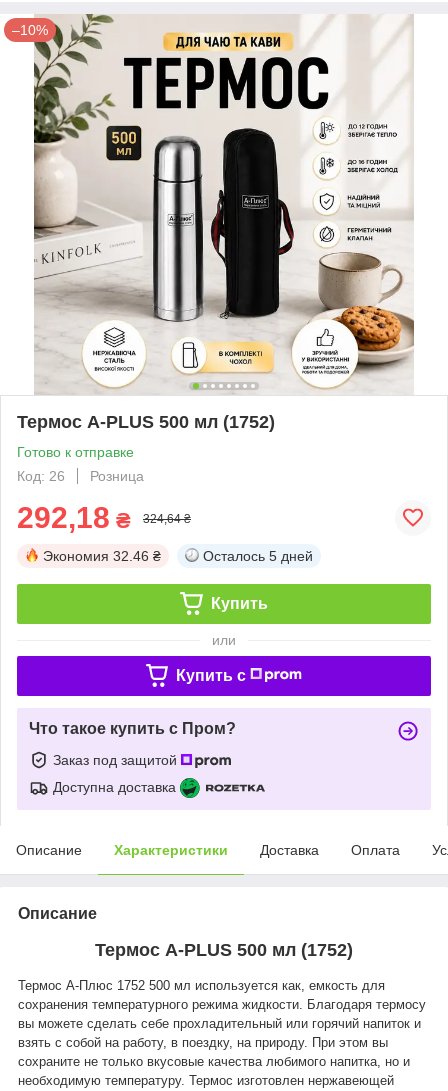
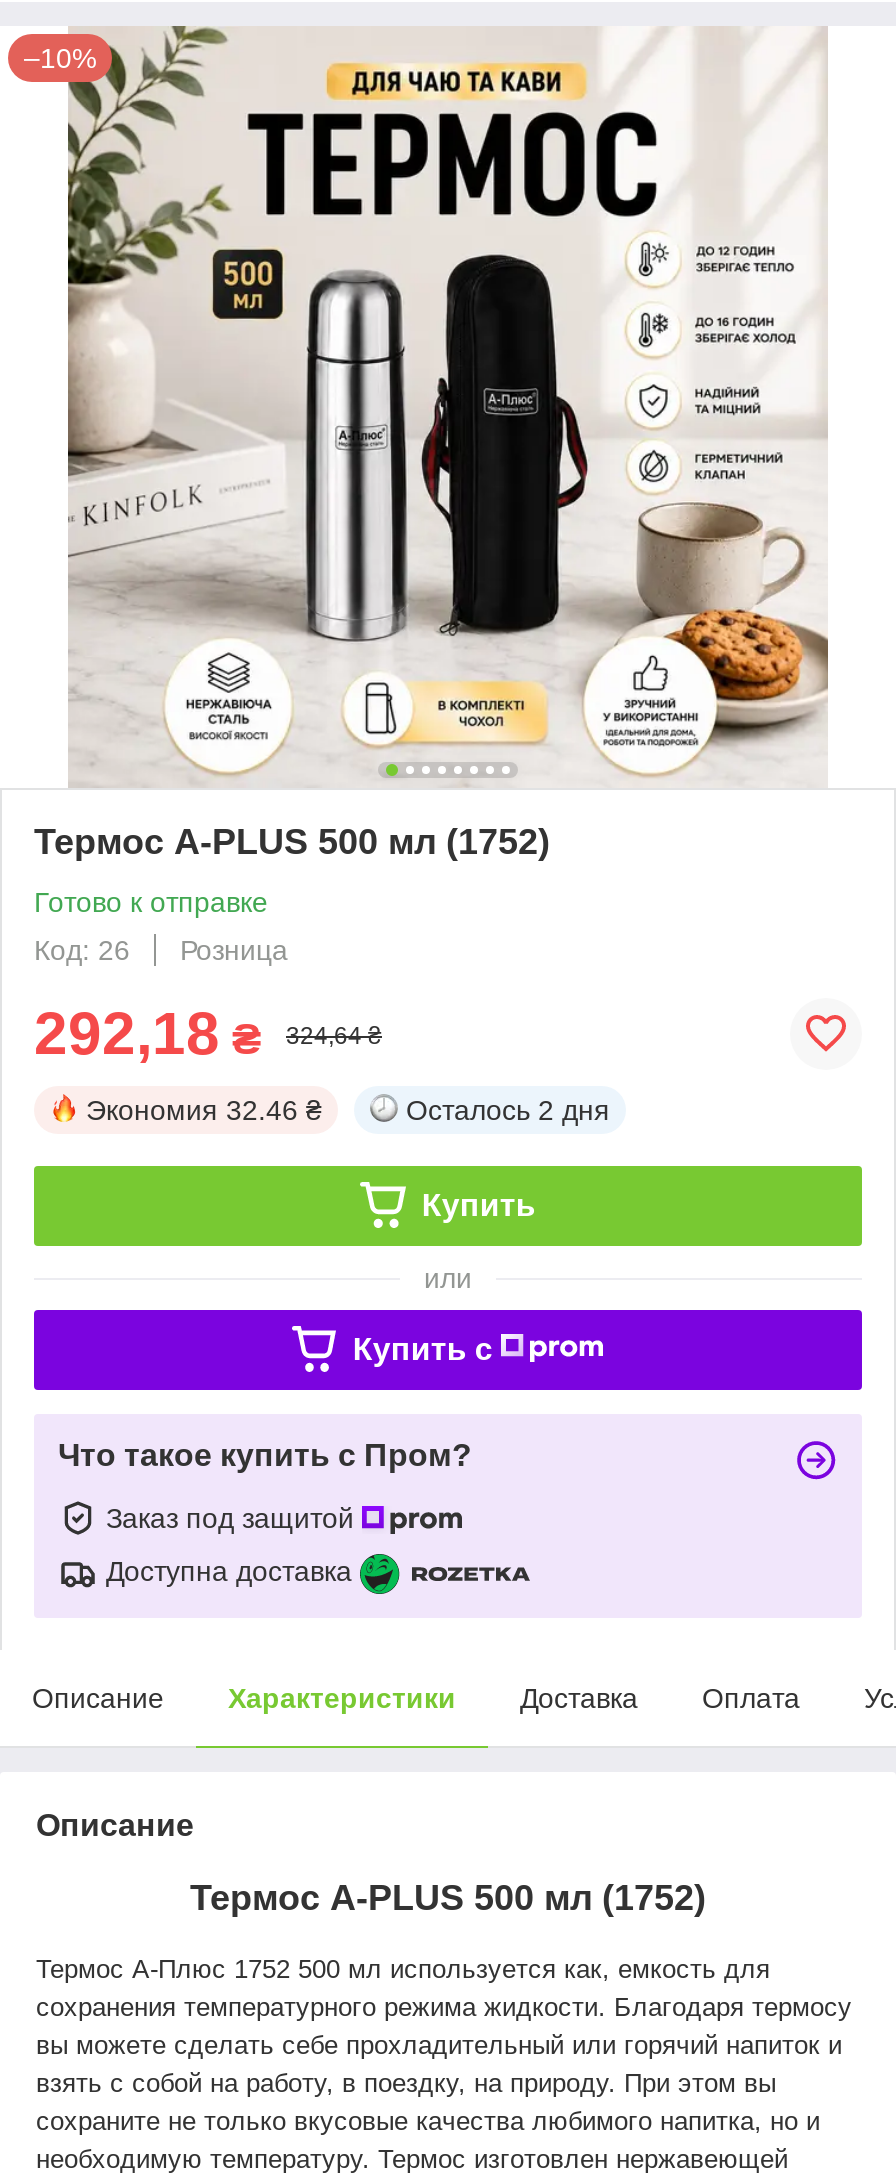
[203,548,313,564] Осталось 5 дней -> [406,1094,610,1126] Осталось 2 дня

